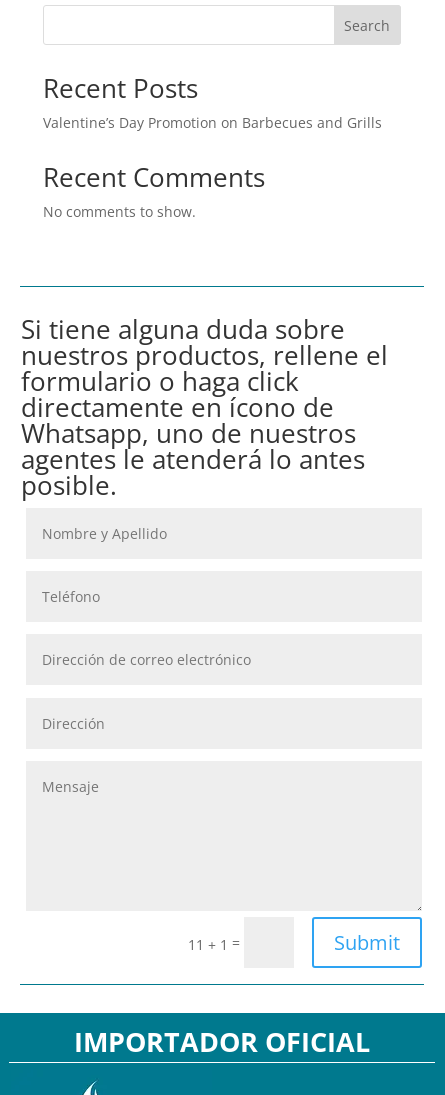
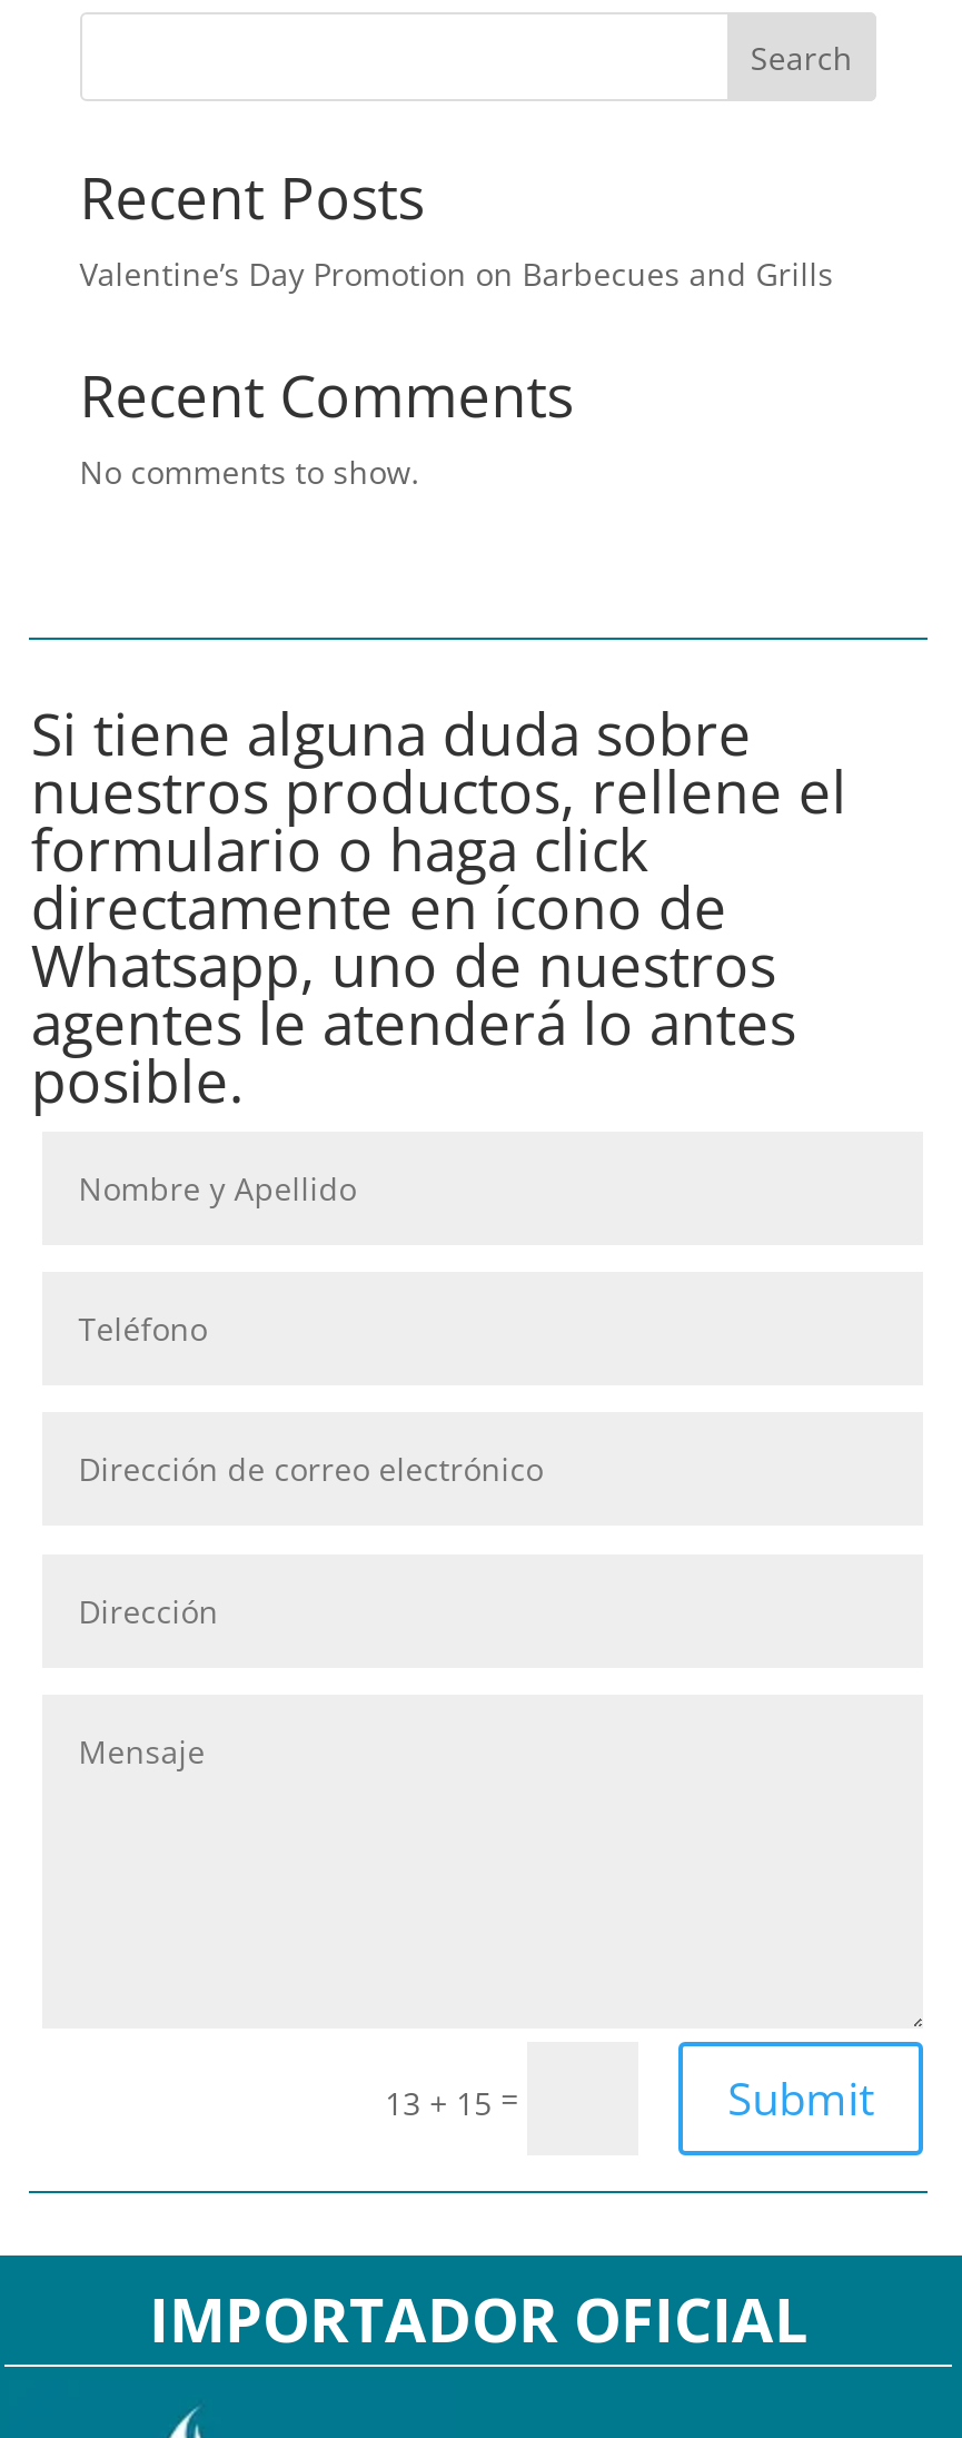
[188,933,244,954] 11 + 1 = -> [385,2078,528,2124] 13 + 15 =

